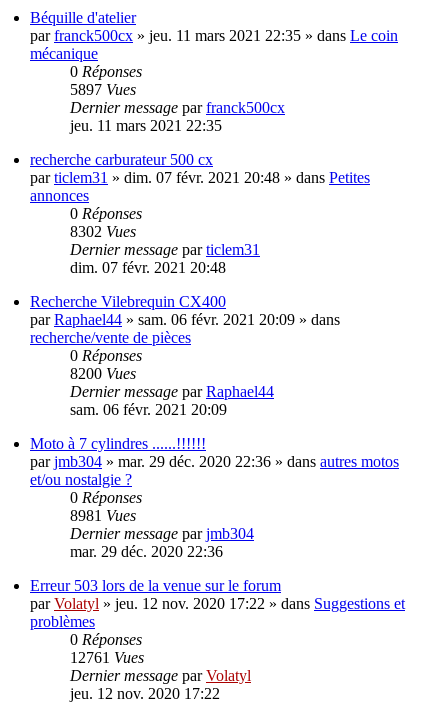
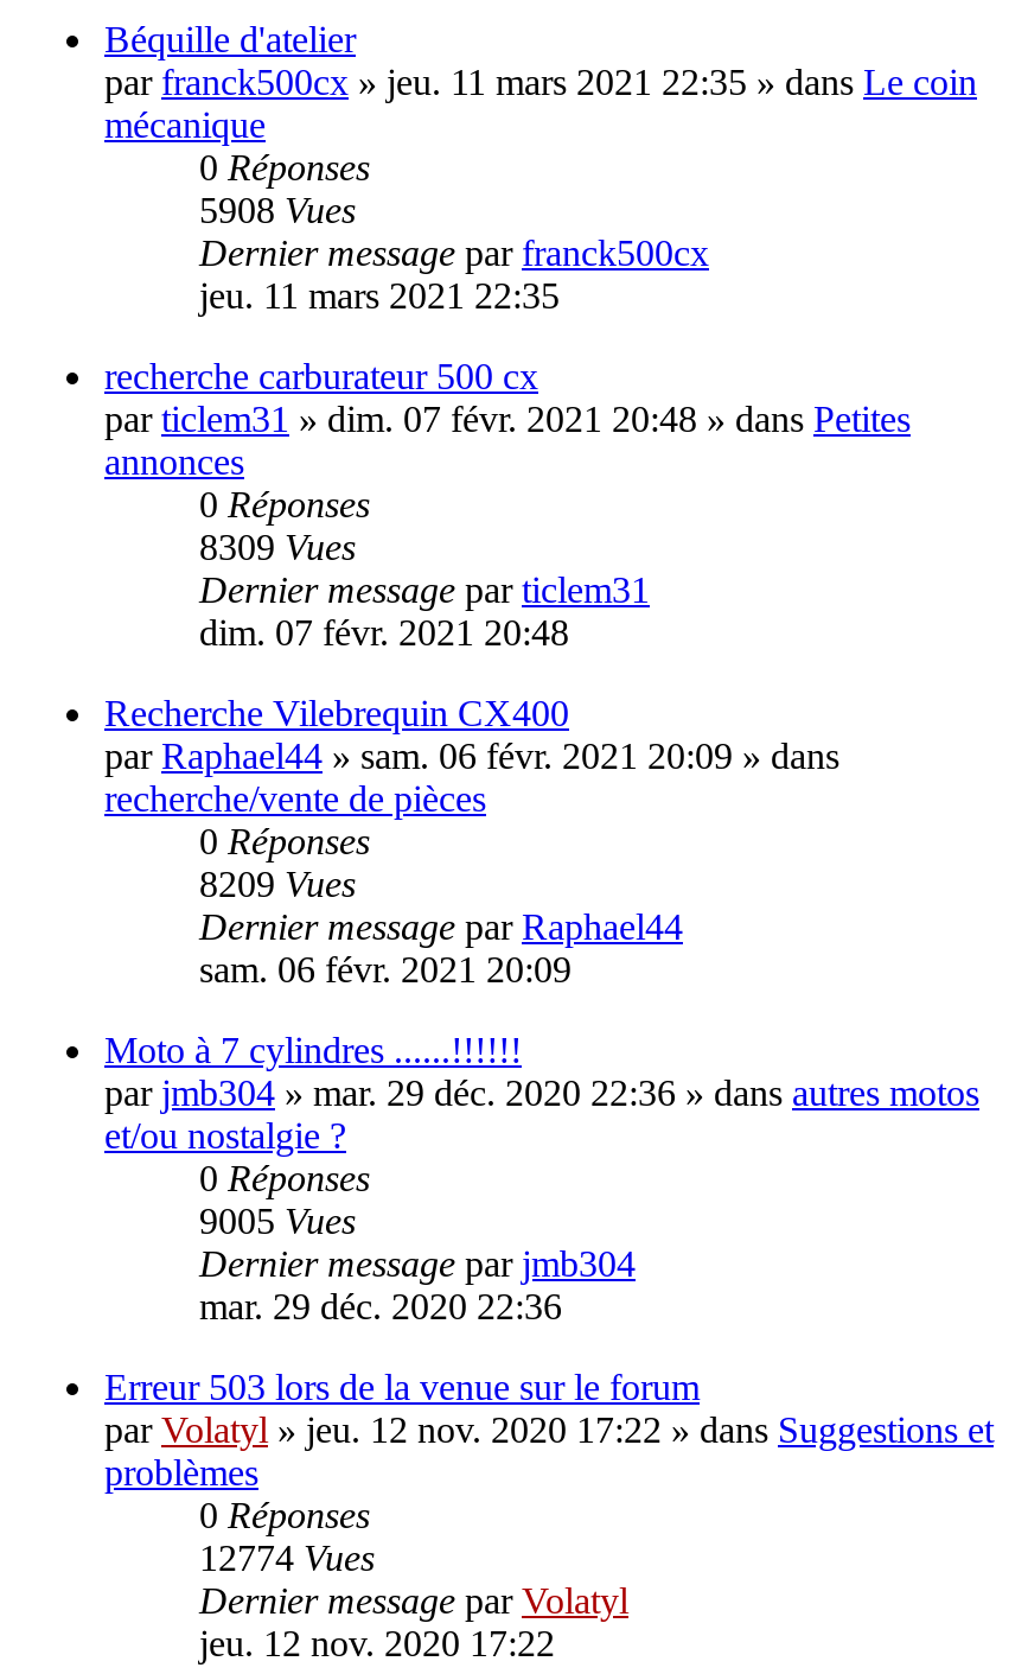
[70,81,136,98] 5897 Vues -> [199,190,356,230] 5908 Vues
[70,223,136,240] 8302 Vues -> [199,527,356,567] 8309 Vues
[70,365,136,382] 8200 Vues -> [199,863,356,904] 8209 Vues
[70,507,136,524] 8981 Vues -> [199,1200,356,1241] 9005 Vues
[70,649,144,666] 12761 Vues -> [199,1537,375,1578] 12774 Vues

